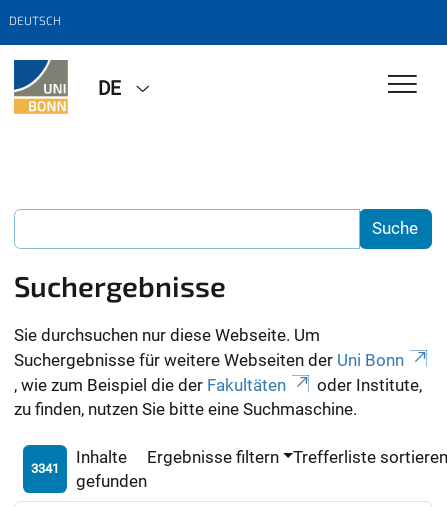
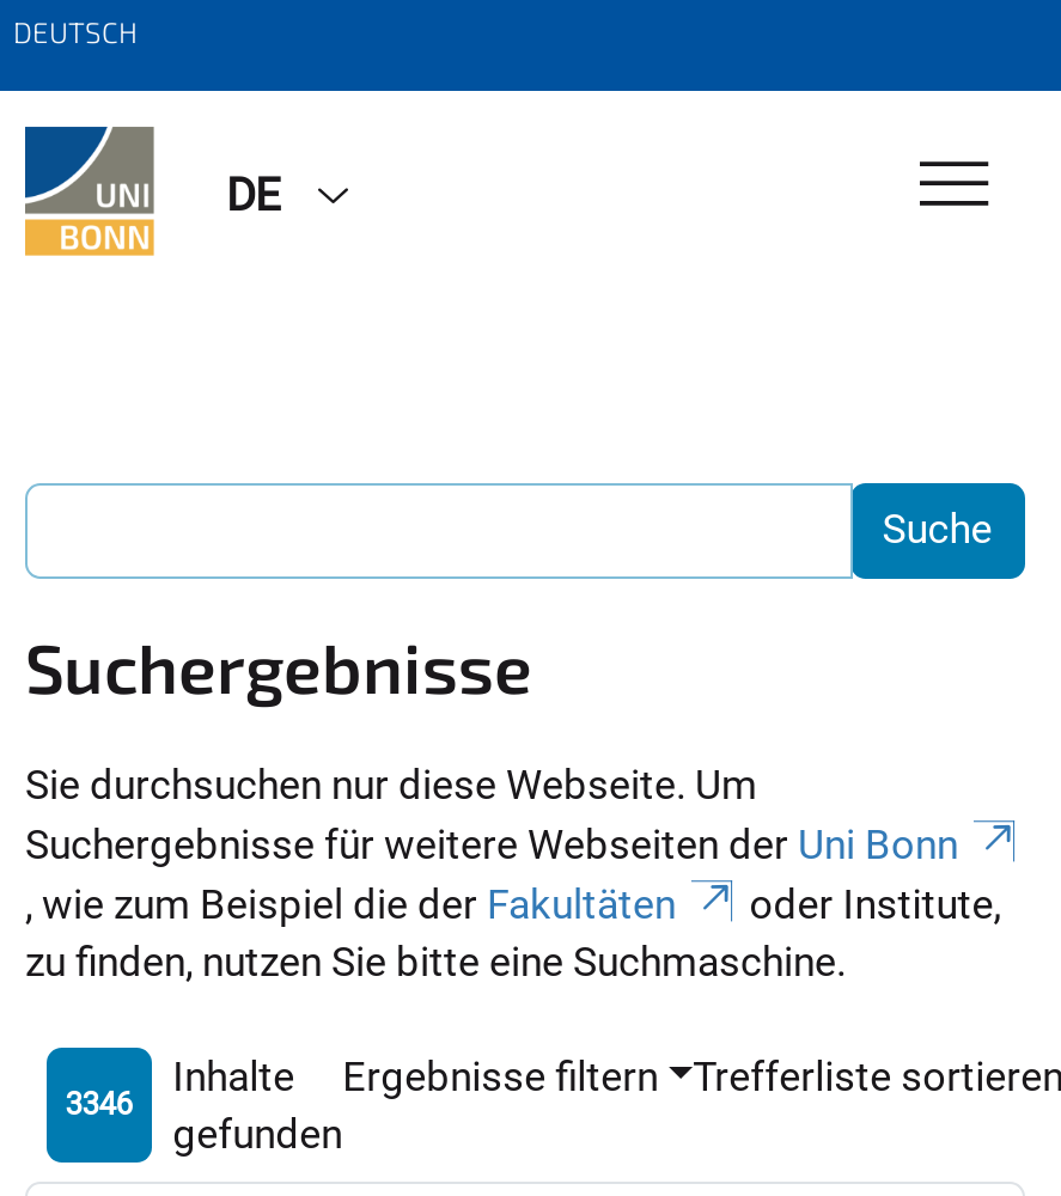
[31,461,59,476] 3341 -> [65,1085,132,1121] 3346

